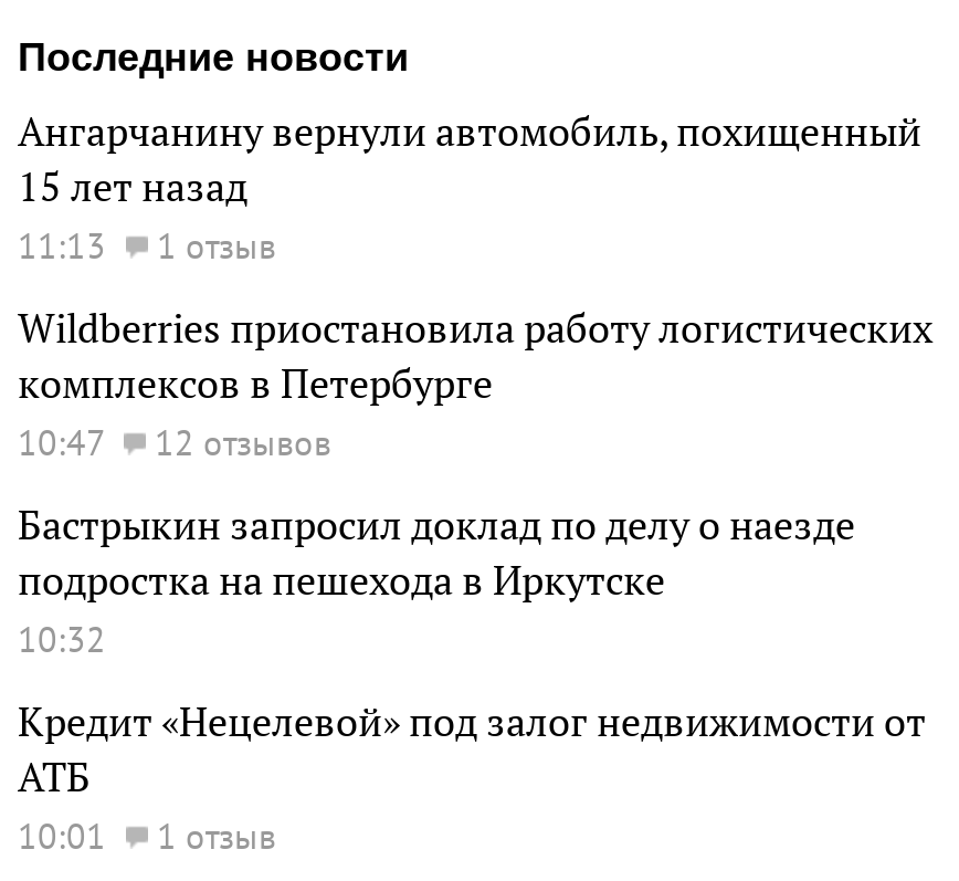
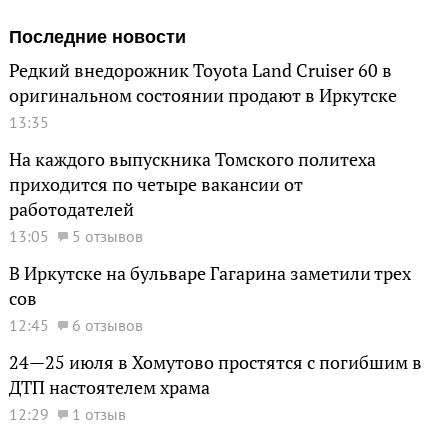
[18,106,921,268] Ангарчанину вернули автомобиль, похищенный | 15 лет назад | 11:13 | 1 отзыв -> [9,59,397,132] Редкий внедорожник Toyota Land Cruiser 60 в | оригинальном состоянии продают в Иркутске | 13:35
[18,303,932,464] Wildberries приостановила работу логистических | комплексов в Петербурге | 10:47 | 12 отзывов -> [9,148,376,246] На каждого выпускника Томского политеха | приходится по четыре вакансии от | работодателей | 13:05 | 5 отзывов
[18,500,855,661] Бастрыкин запросил доклад по делу о наезде | подростка на пешехода в Иркутске | 10:32 -> [9,262,411,335] В Иркутске на бульваре Гагарина заметили трех | сов | 12:45 | 6 отзывов
[18,696,926,858] Кредит «Нецелевой» под залог недвижимости от | АТБ | 10:01 -> [9,351,422,424] 24—25 июля в Хомутово простятся с погибшим в | ДТП настоятелем храма | 12:29

